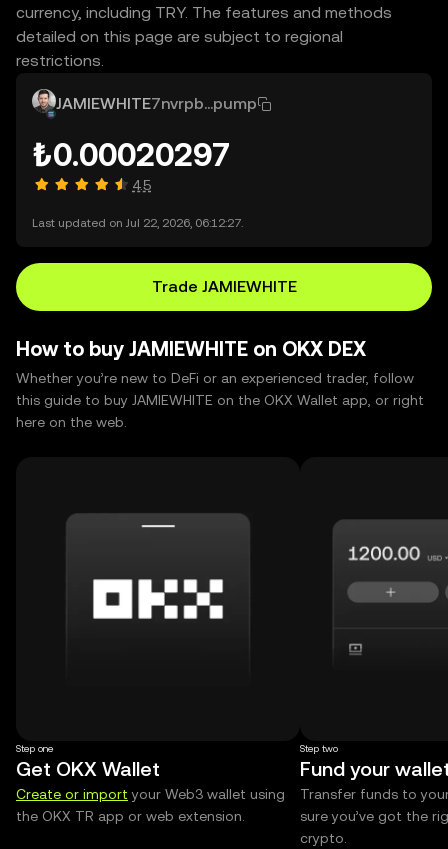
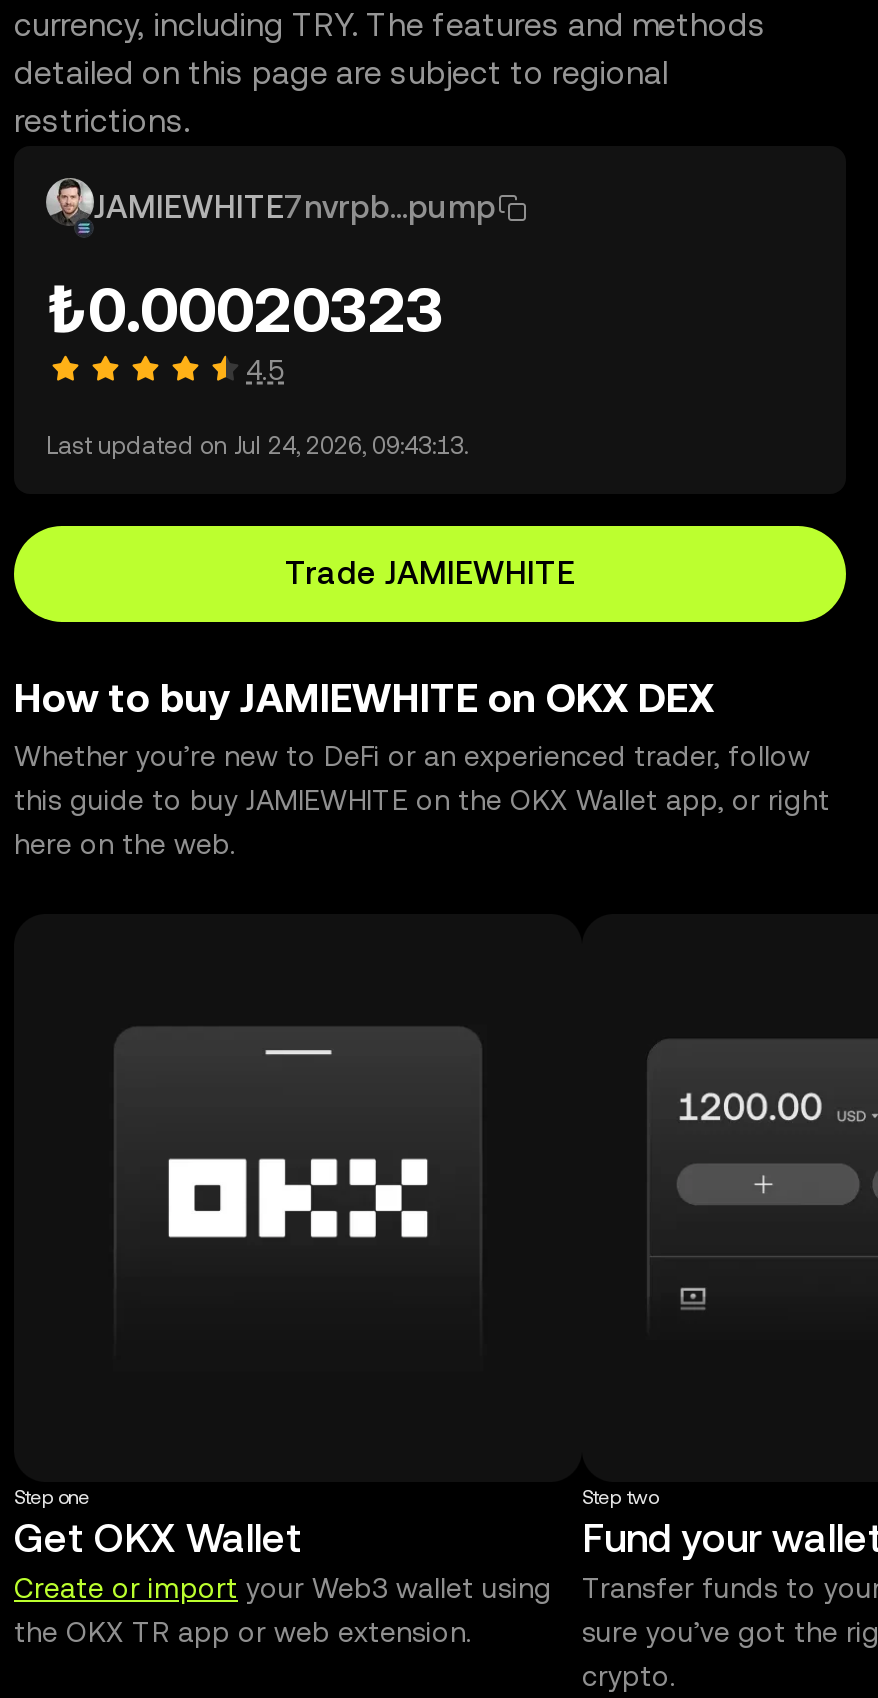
[32,136,231,173] ₺0.00020297 -> [46,272,444,346] ₺0.00020323
[32,216,243,230] Last updated on Jul 22, 2026, 06:12:27. -> [46,432,468,460] Last updated on Jul 24, 2026, 09:43:13.

